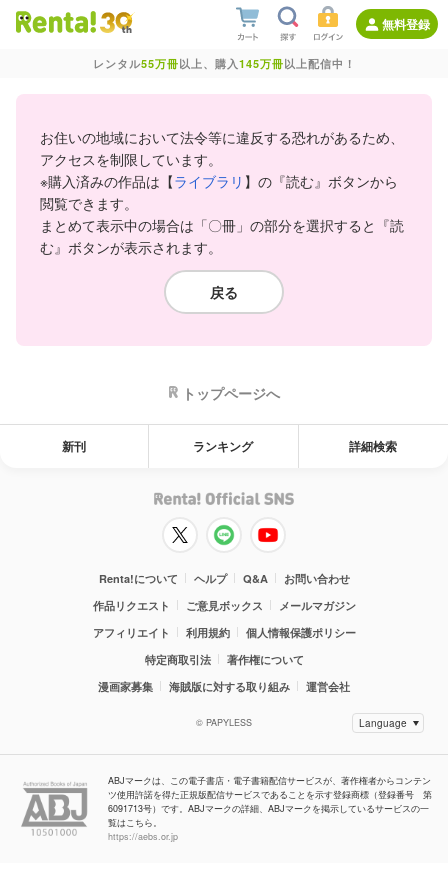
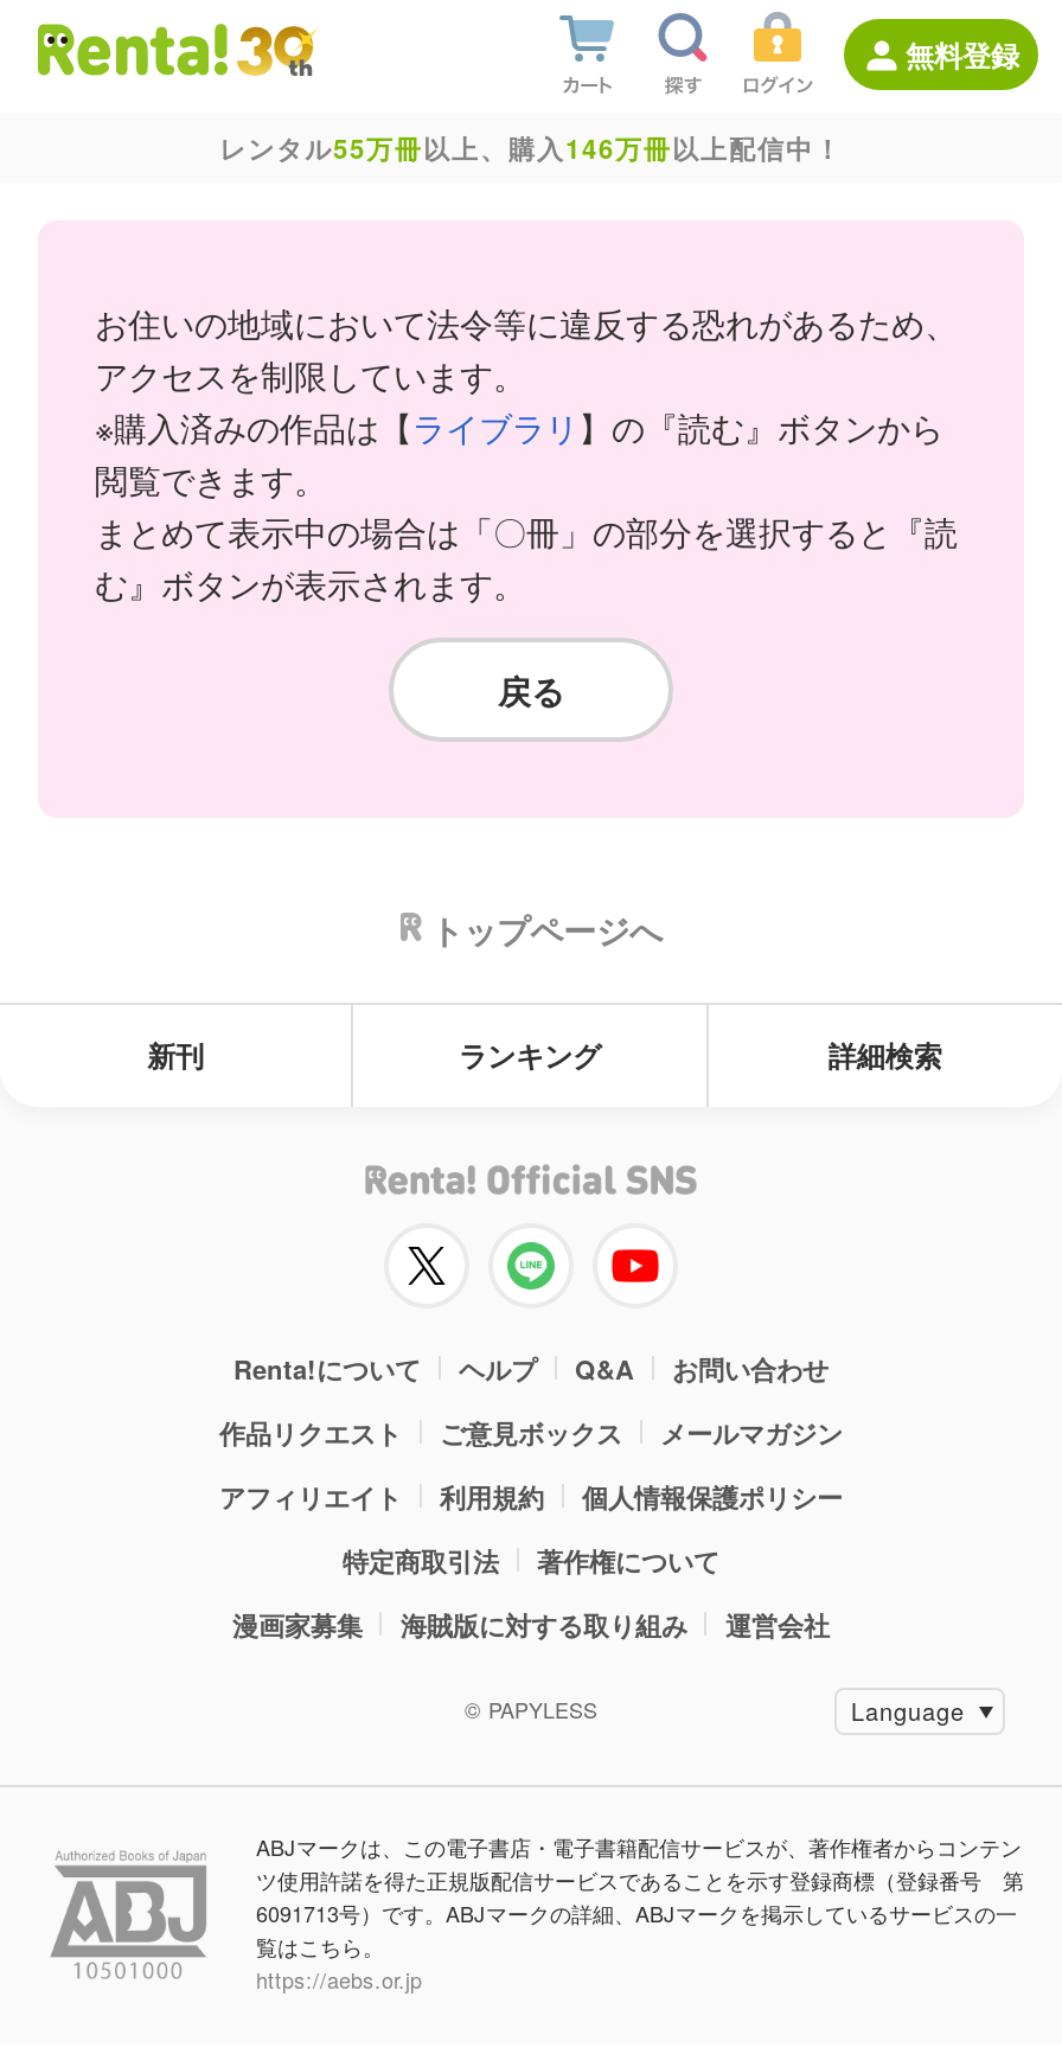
[92,56,355,71] レンタル55万冊以上、購入145万冊以上配信中！ -> [219,130,843,166] レンタル55万冊以上、購入146万冊以上配信中！

